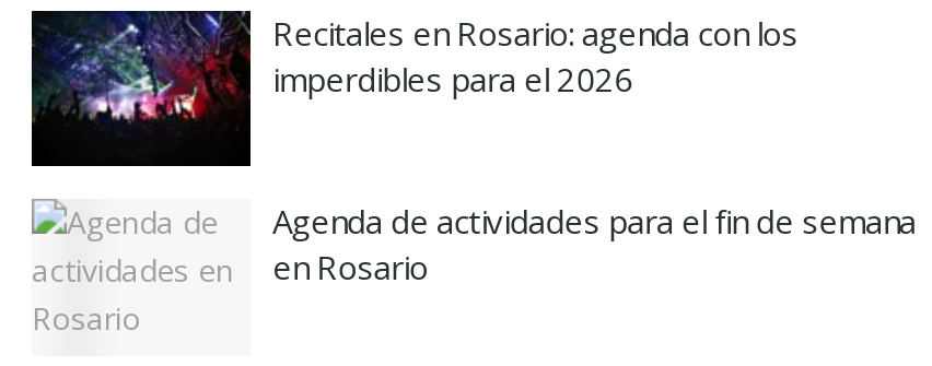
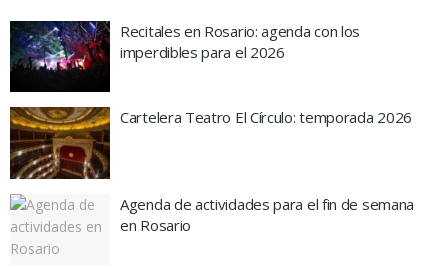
none -> [10,106,412,179] [image] | Cartelera Teatro El Círculo: temporada 2026

